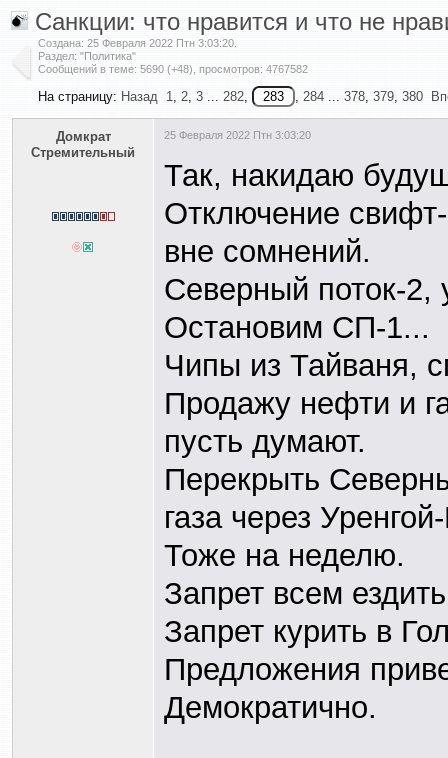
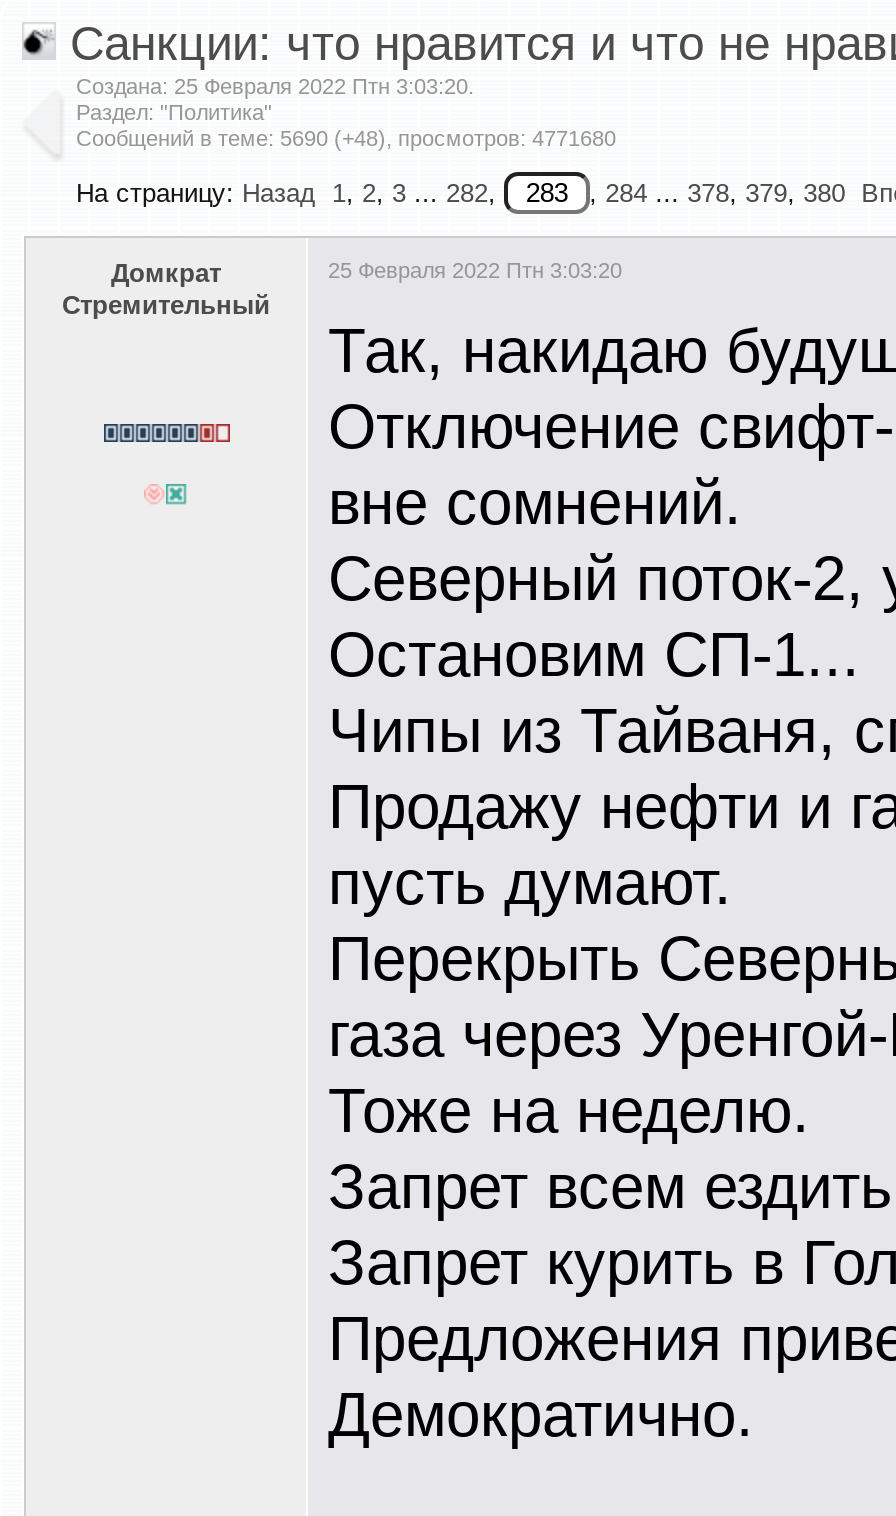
[38,63,308,75] Сообщений в теме: 5690 (+48), просмотров: 4767582 -> [76,126,616,150] Сообщений в теме: 5690 (+48), просмотров: 4771680

